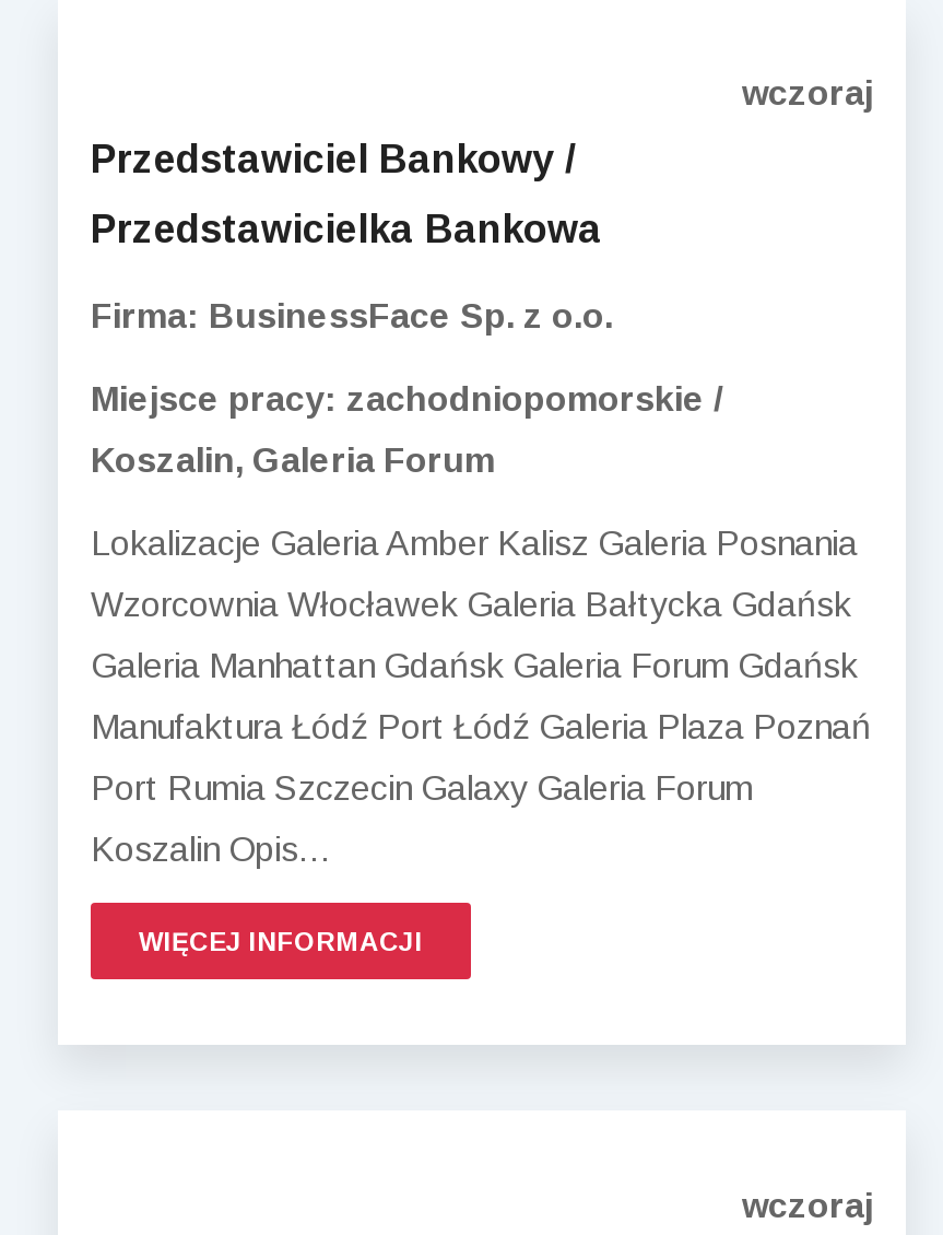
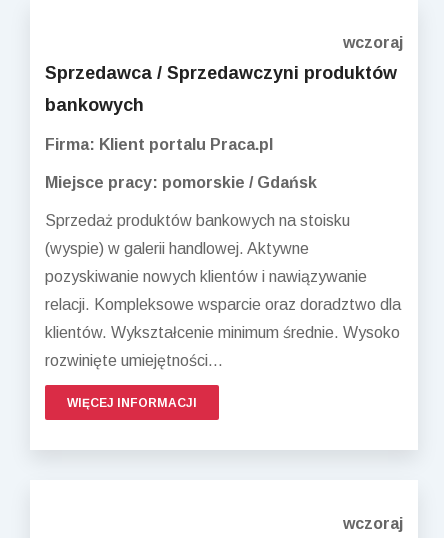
[91,138,871,868] Przedstawiciel Bankowy / | Przedstawicielka Bankowa | Firma: BusinessFace Sp. z o.o. | Miejsce pracy: zachodniopomorskie / | Koszalin, Galeria Forum | Lokalizacje Galeria Amber Kalisz Galeria Posnania | Wzorcownia Włocławek Galeria Bałtycka Gdańsk | Galeria Manhattan Gdańsk Galeria Forum Gdańsk | Manufaktura Łódź Port Łódź Galeria Plaza Poznań | Port Rumia Szczecin Galaxy Galeria Forum | Koszalin Opis... -> [45,63,401,369] Sprzedawca / Sprzedawczyni produktów | bankowych | Firma: Klient portalu Praca.pl | Miejsce pracy: pomorskie / Gdańsk | Sprzedaż produktów bankowych na stoisku | (wyspie) w galerii handlowej. Aktywne | pozyskiwanie nowych klientów i nawiązywanie | relacji. Kompleksowe wsparcie oraz doradztwo dla | klientów. Wykształcenie minimum średnie. Wysoko | rozwinięte umiejętności...

